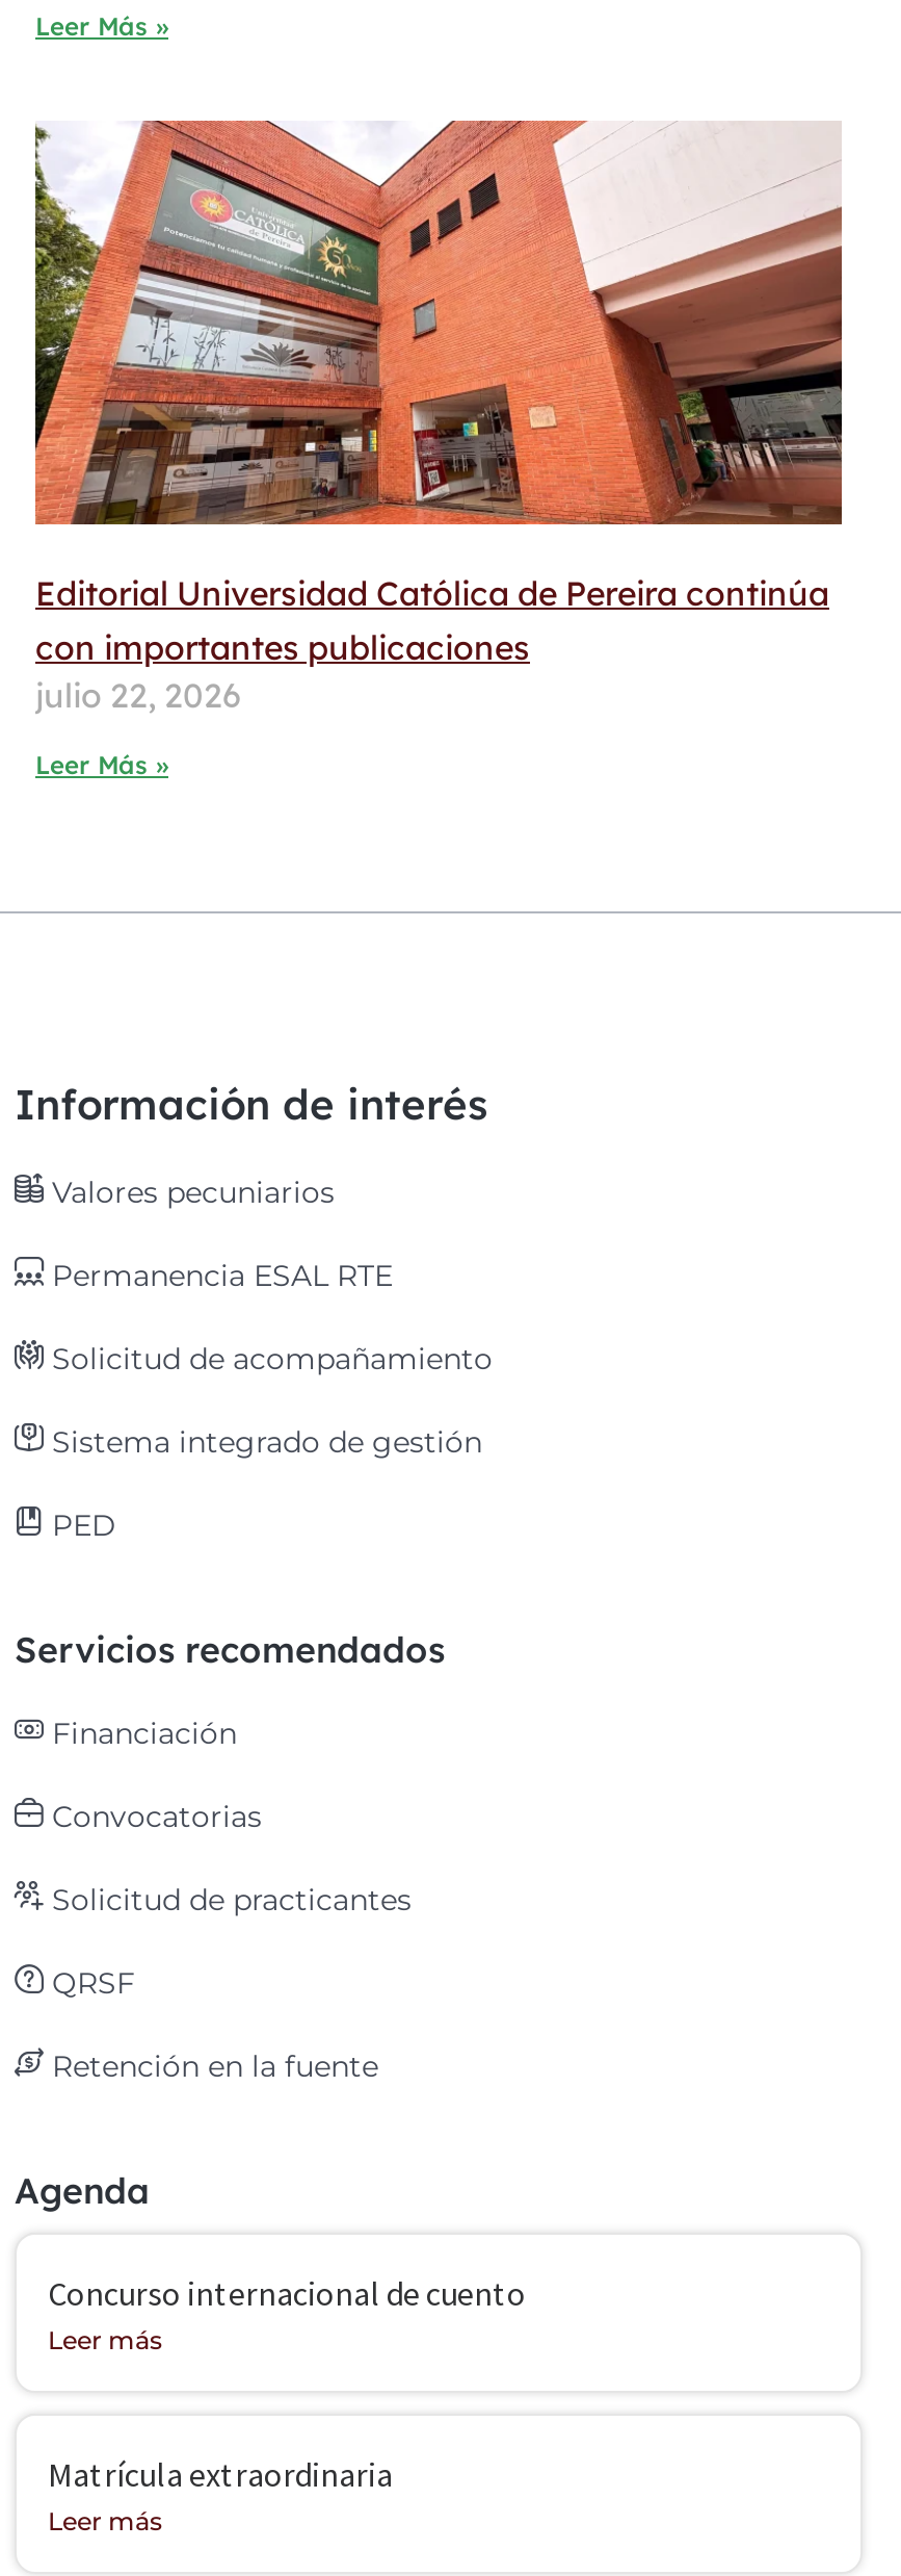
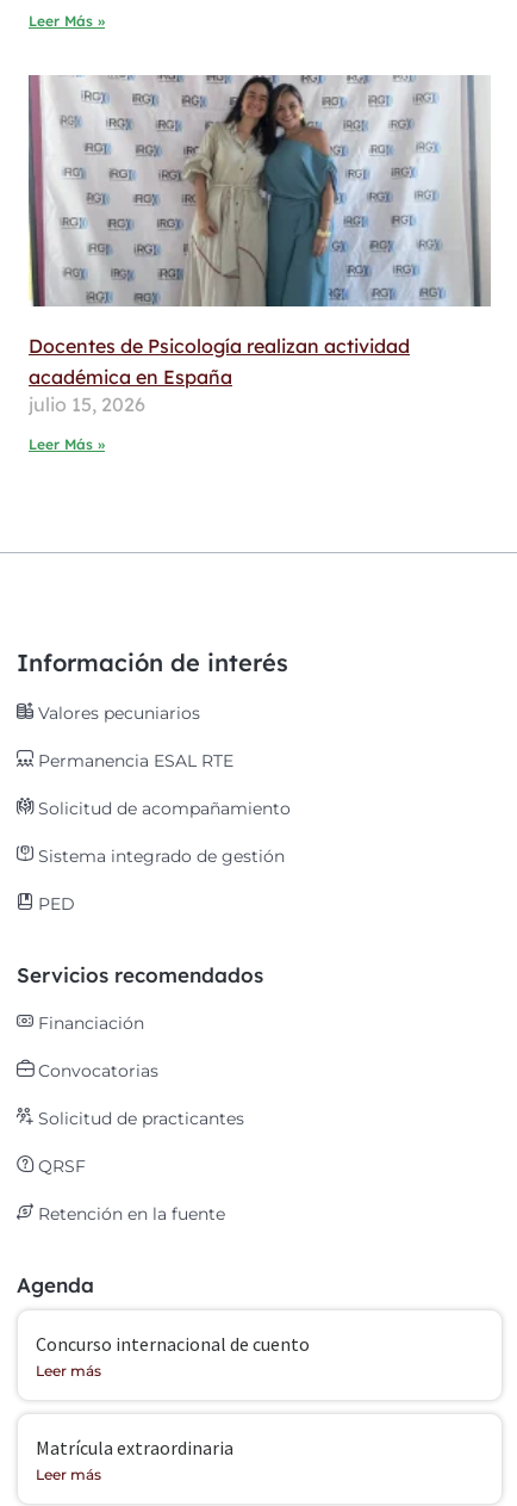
[33,119,844,715] [image] | Editorial Universidad Católica de Pereira continúa | con importantes publicaciones | julio 22, 2026 -> [27,74,491,416] [image] | Docentes de Psicología realizan actividad | académica en España | julio 15, 2026

